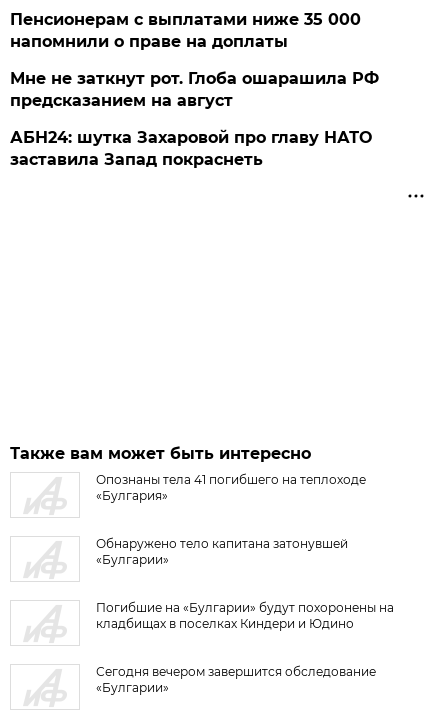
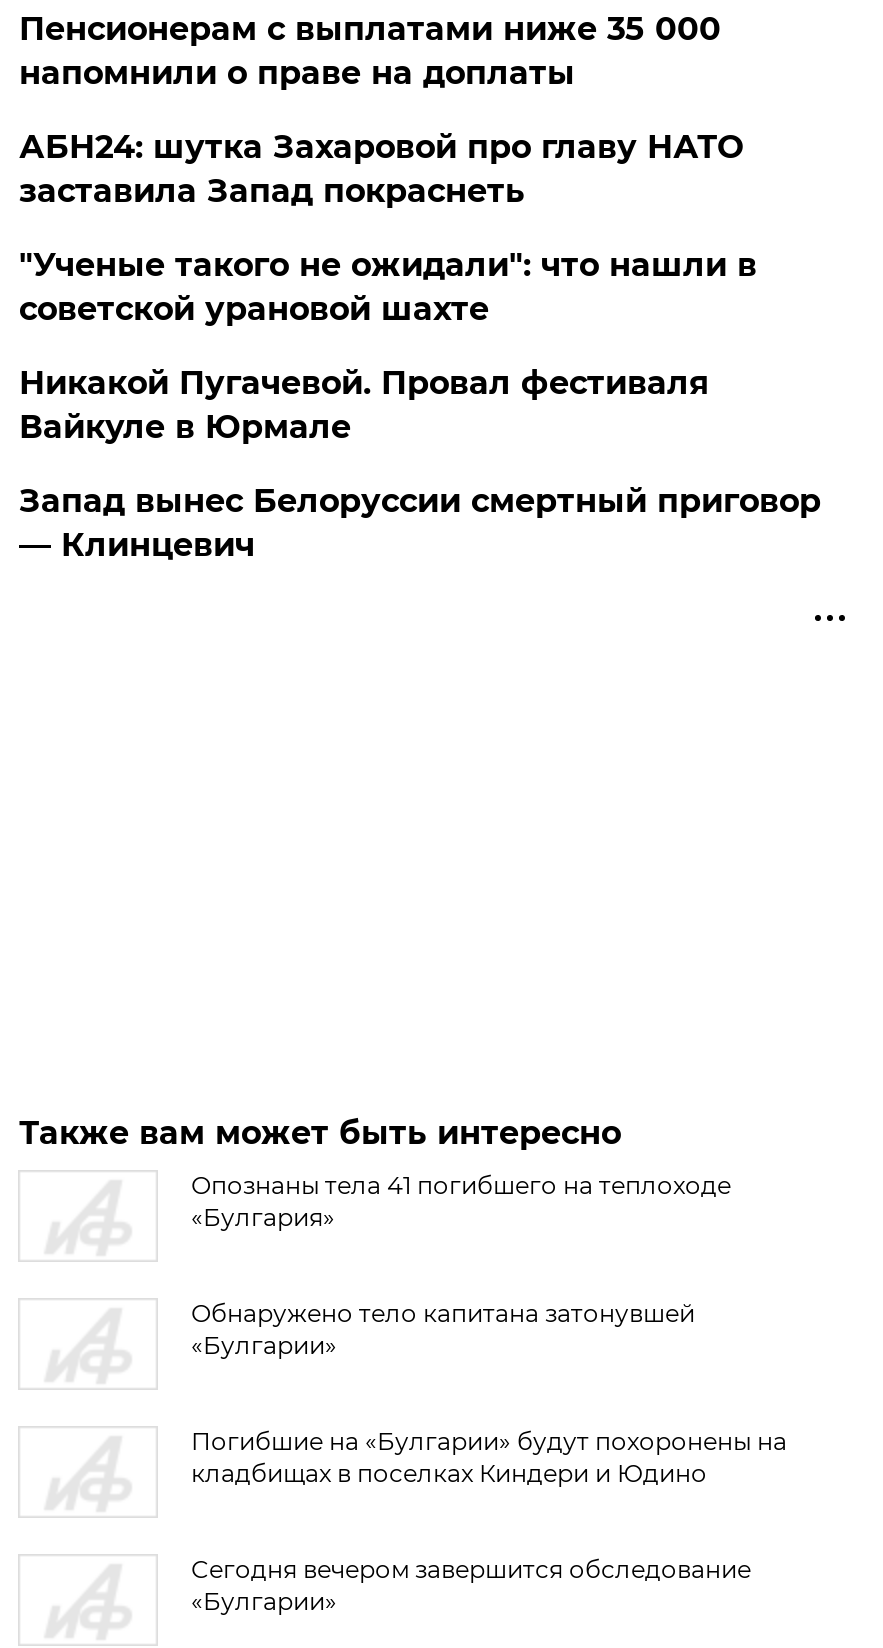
[10,69,379,110] Мне не заткнут рот. Глоба ошарашила РФ | предсказанием на август -> none
moved [10,128,372,169] -> [19,128,743,210]: АБН24: шутка Захаровой про главу НАТО | заставила Запад покраснеть
none -> [19,246,821,564] "Ученые такого не ожидали": что нашли в | советской урановой шахте | Никакой Пугачевой. Провал фестиваля | Вайкуле в Юрмале | Запад вынес Белоруссии смертный приговор | — Клинцевич

